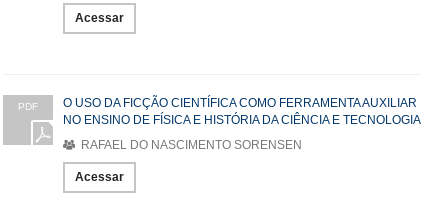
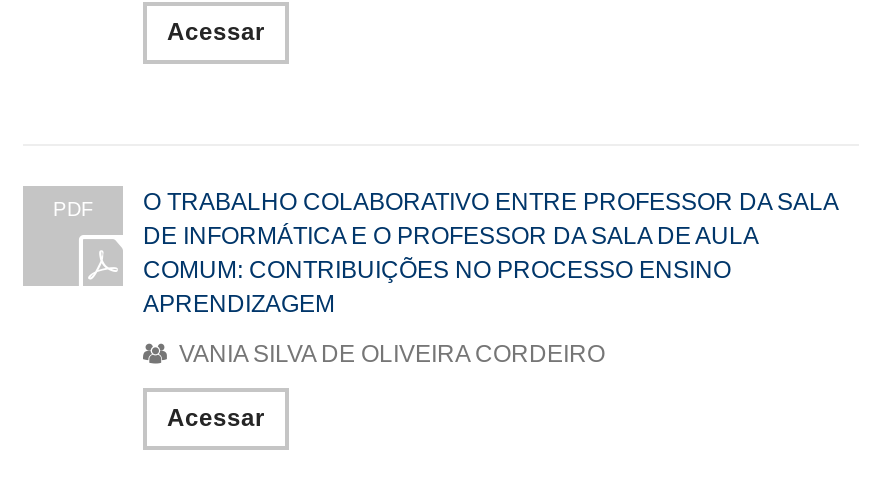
[63,96,421,127] O USO DA FICÇÃO CIENTÍFICA COMO FERRAMENTA AUXILIAR | NO ENSINO DE FÍSICA E HISTÓRIA DA CIÊNCIA E TECNOLOGIA -> [143,187,837,317] O TRABALHO COLABORATIVO ENTRE PROFESSOR DA SALA | DE INFORMÁTICA E O PROFESSOR DA SALA DE AULA | COMUM: CONTRIBUIÇÕES NO PROCESSO ENSINO | APRENDIZAGEM
[78,138,302,152] RAFAEL DO NASCIMENTO SORENSEN -> [173,339,605,367] VANIA SILVA DE OLIVEIRA CORDEIRO

